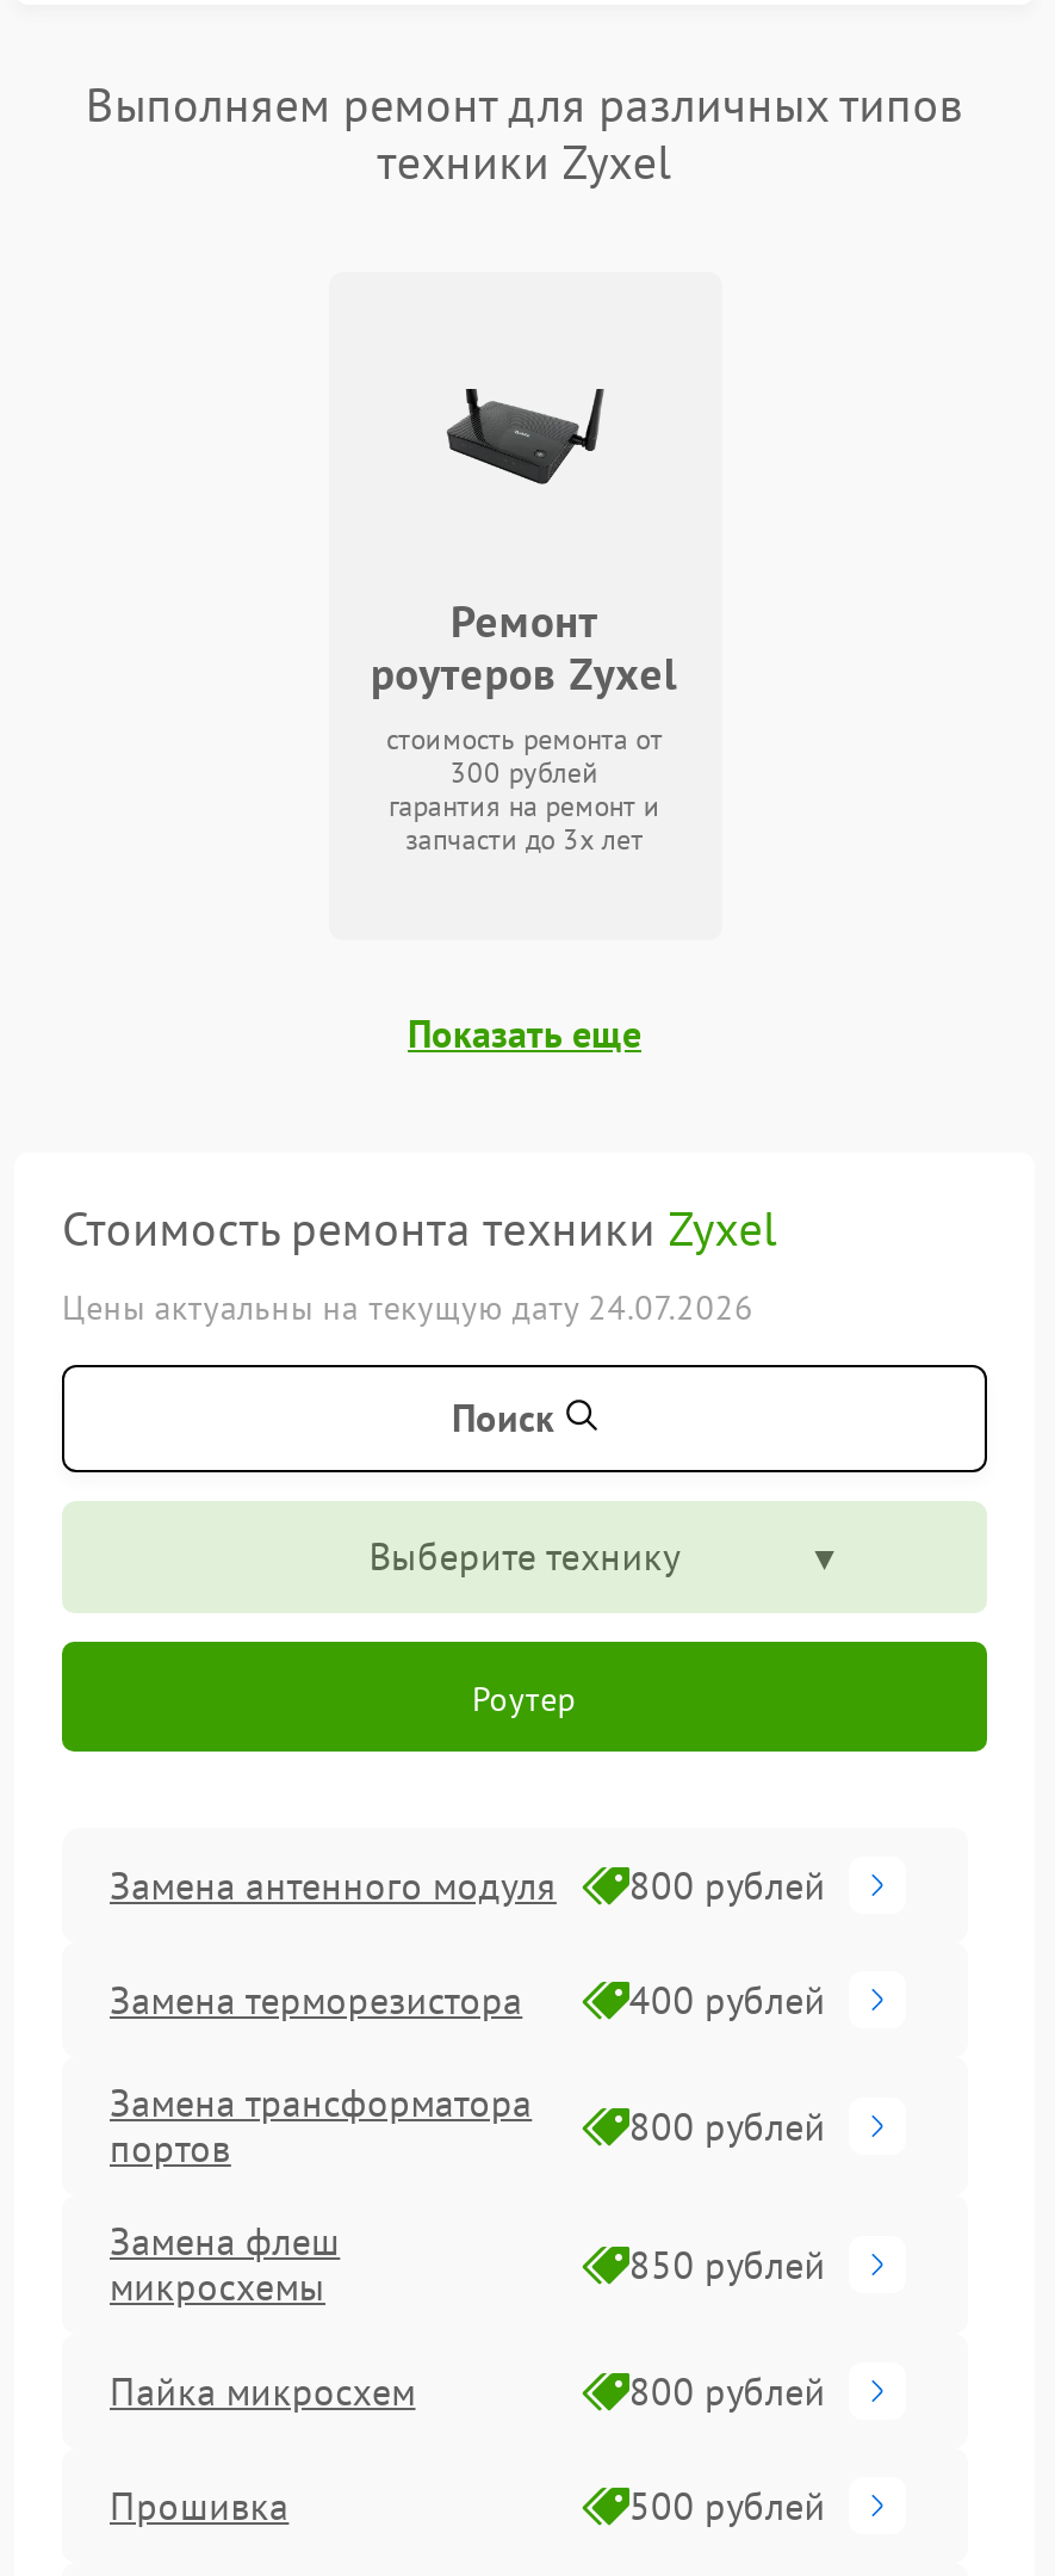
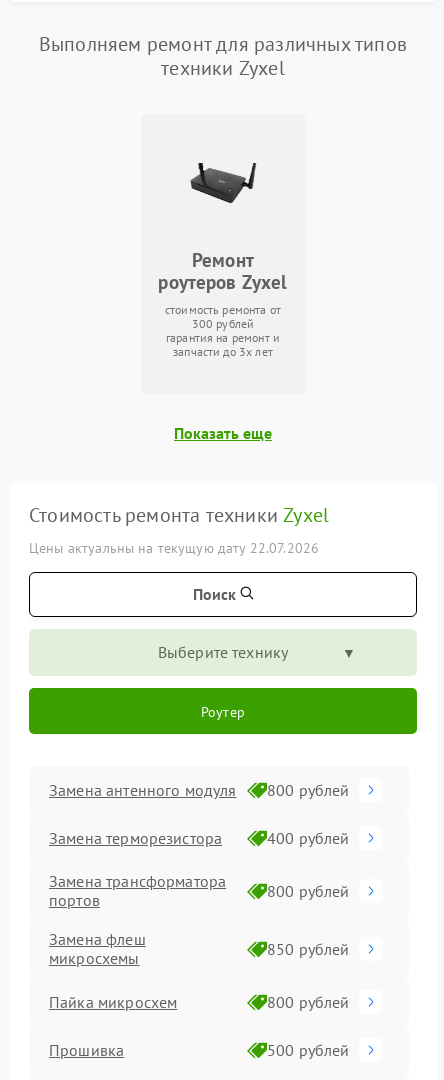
[62,1286,754,1329] Цены актуальны на текущую дату 24.07.2026 -> [29,539,319,557] Цены актуальны на текущую дату 22.07.2026

